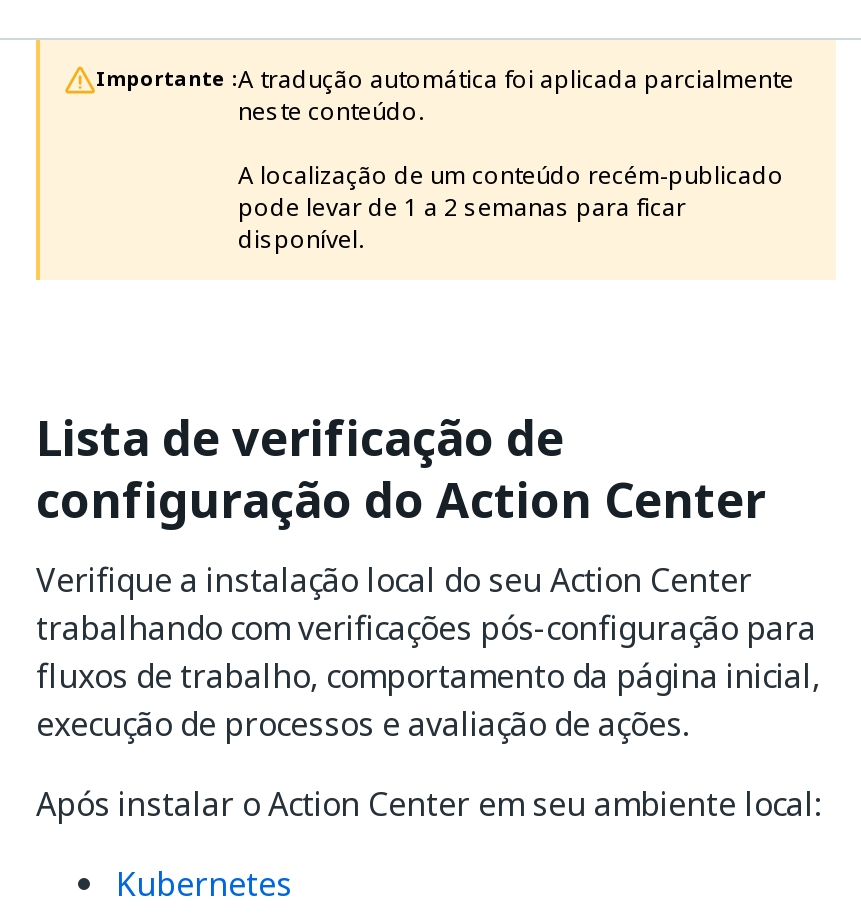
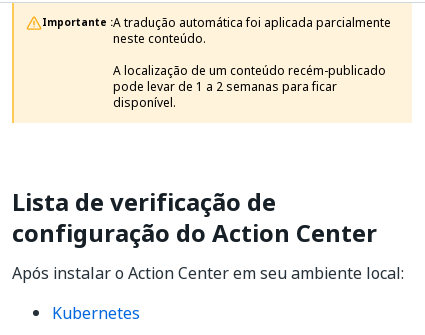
[36,556,820,748] Verifique a instalação local do seu Action Center | trabalhando com verificações pós-configuração para | fluxos de trabalho, comportamento da página inicial, | execução de processos e avaliação de ações. -> none

